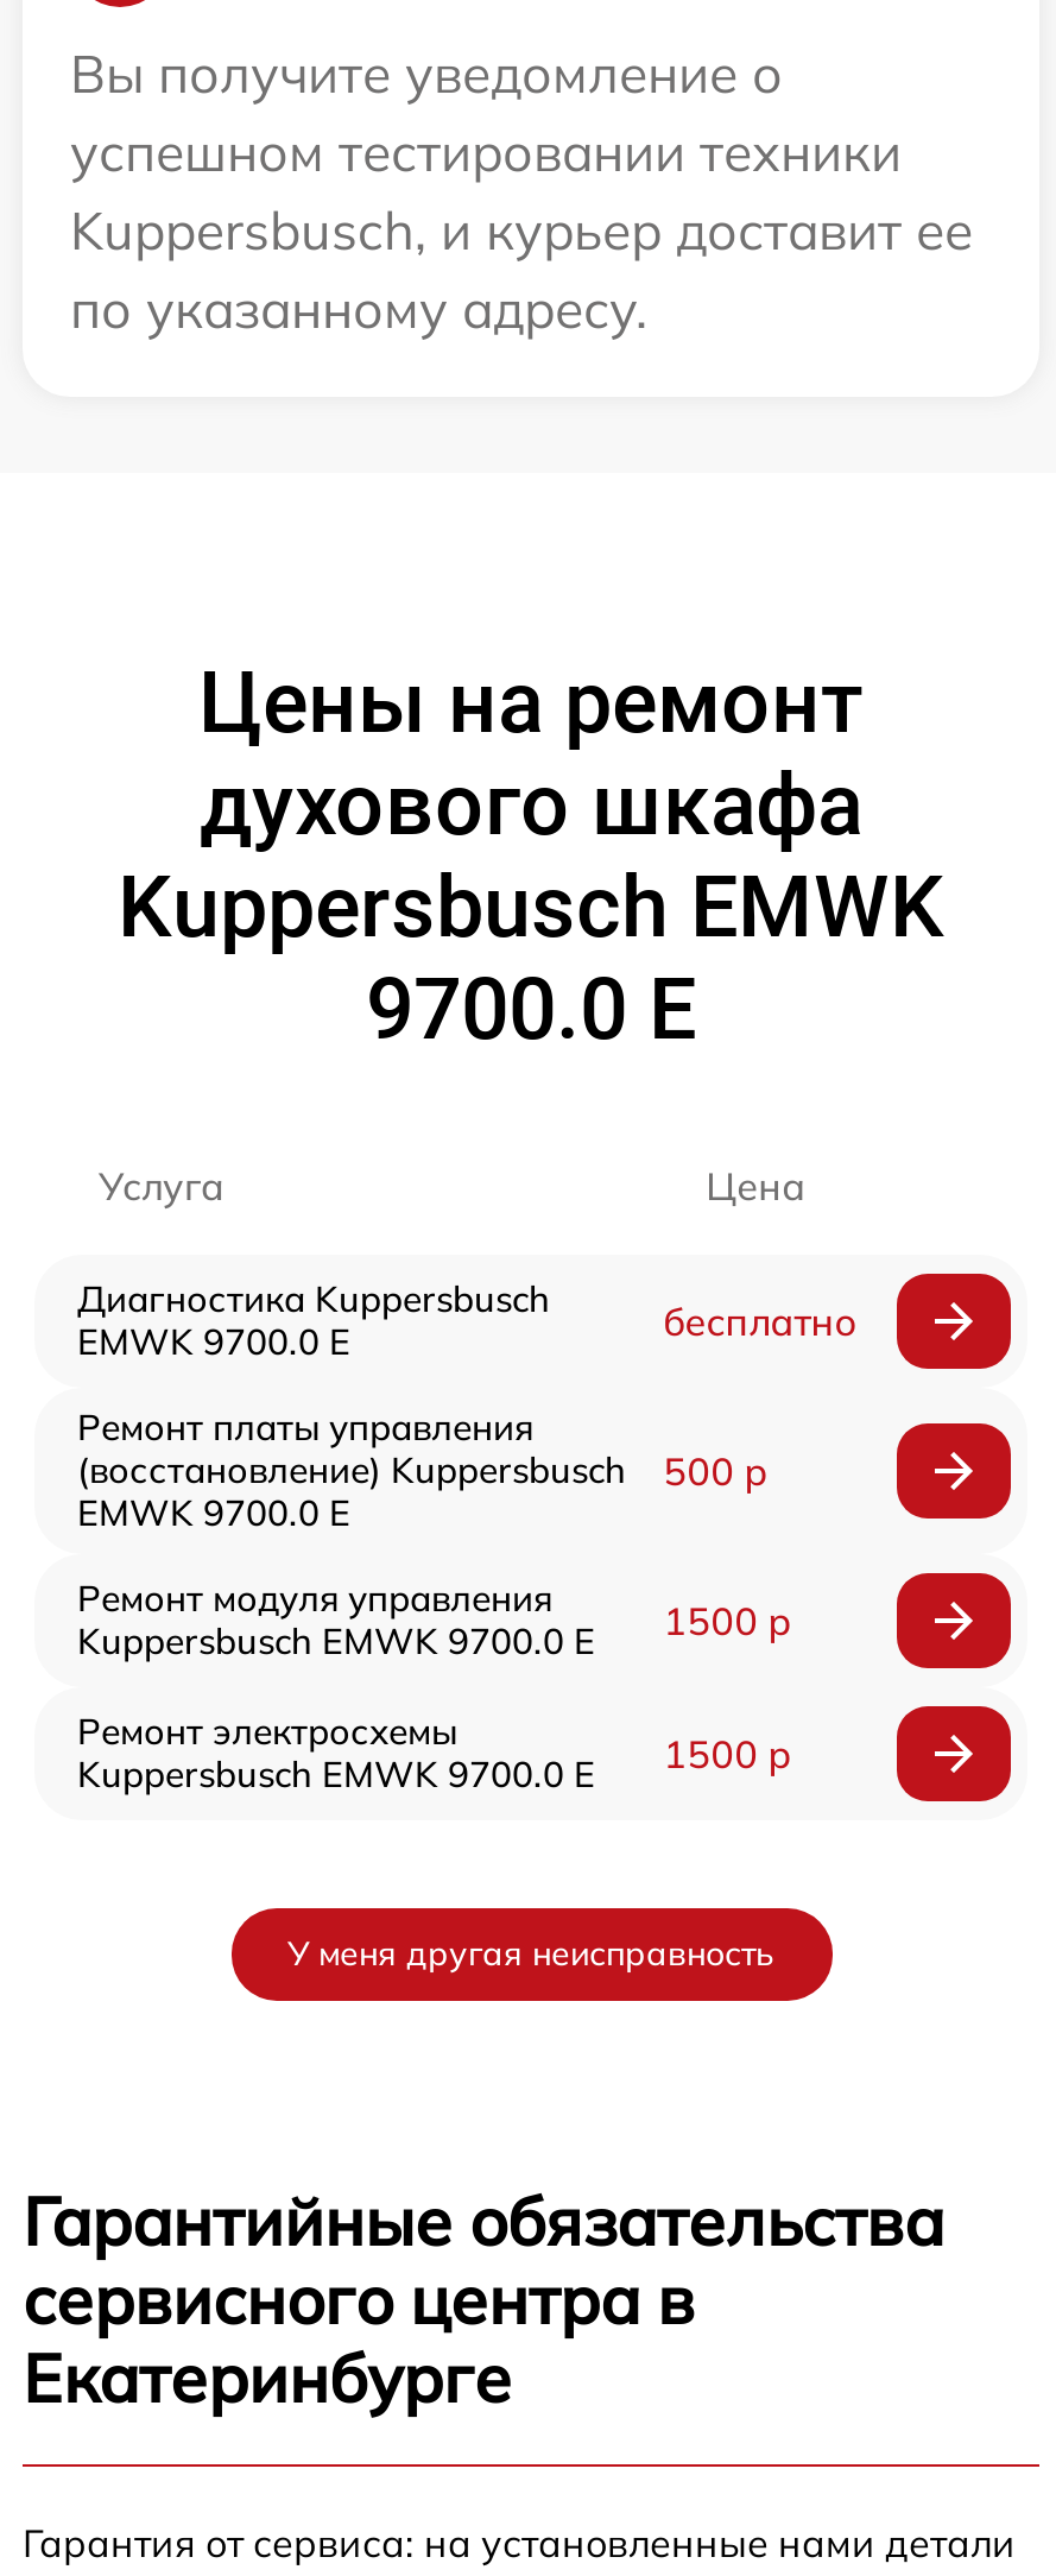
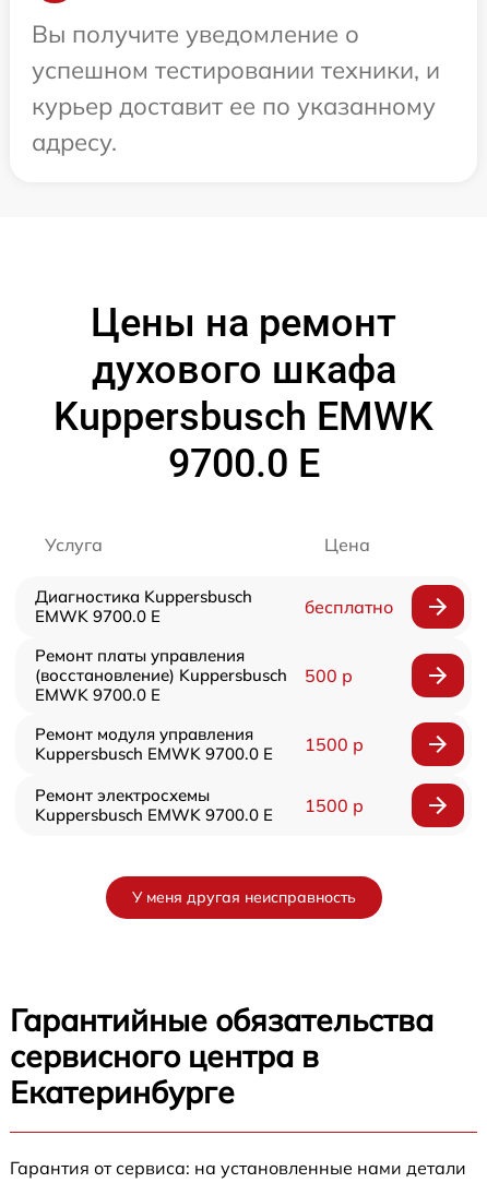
[70,119,973,342] успешном тестировании техники | Kuppersbusch, и курьер доставит ее | по указанному адресу. -> [32,55,440,157] успешном тестировании техники, и | курьер доставит ее по указанному | адресу.

